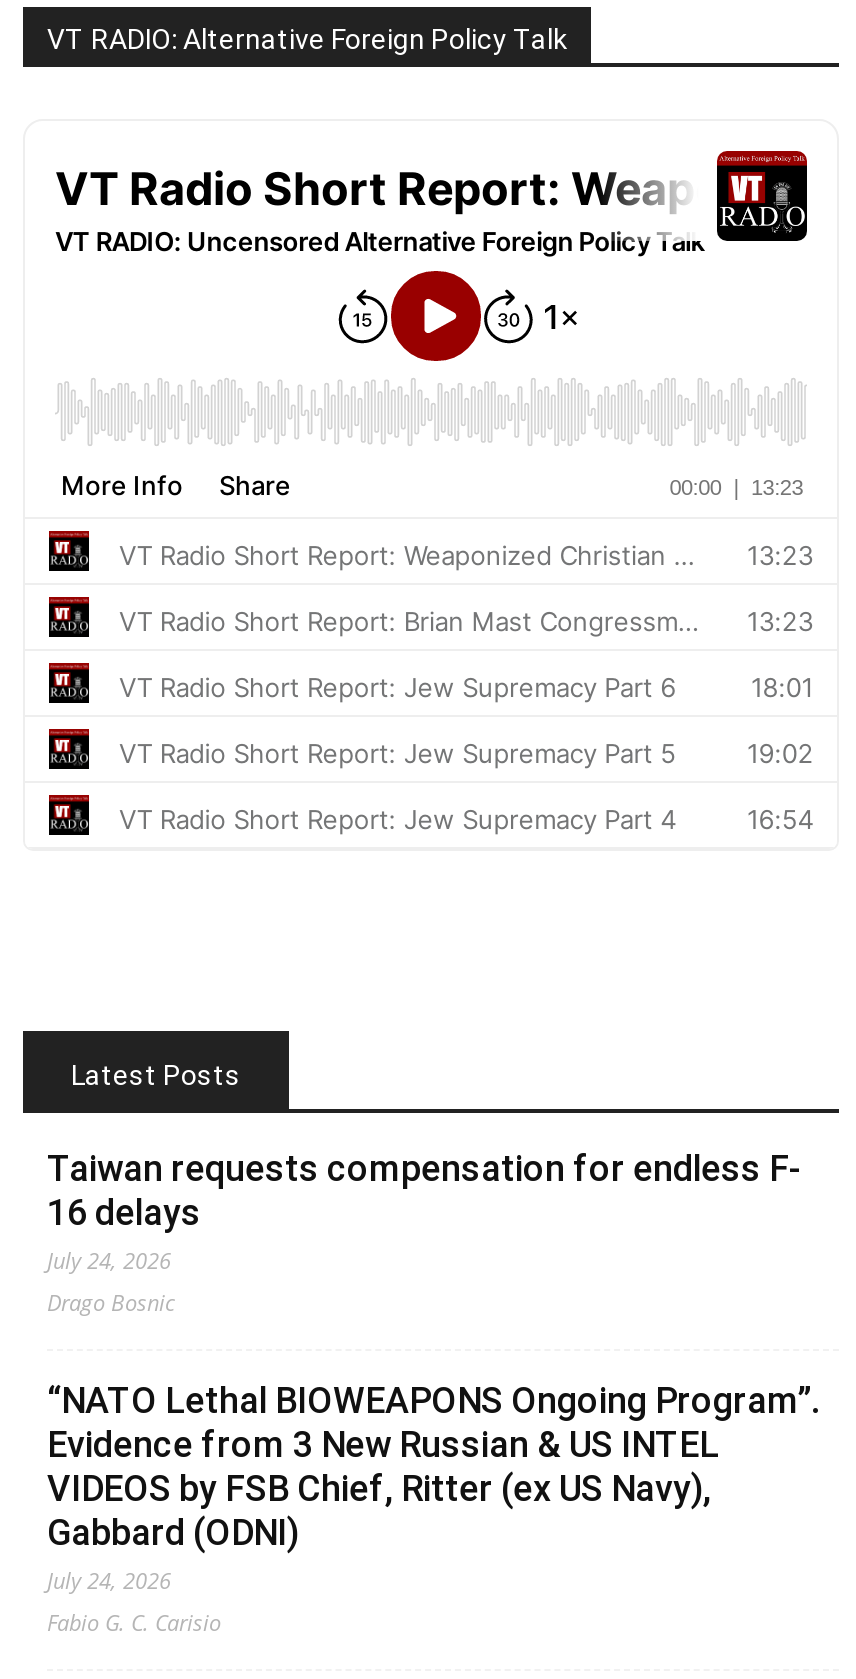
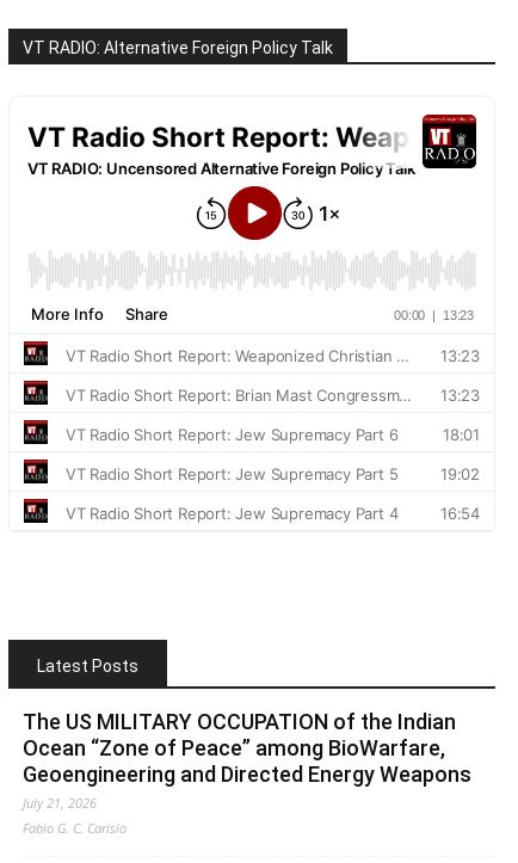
[47,1147,819,1595] Taiwan requests compensation for endless F- | 16 delays | July 24, 2026 | Drago Bosnic | “NATO Lethal BIOWEAPONS Ongoing Program”. | Evidence from 3 New Russian & US INTEL | VIDEOS by FSB Chief, Ritter (ex US Navy), | Gabbard (ODNI) | July 24, 2026 -> [23,709,471,812] The US MILITARY OCCUPATION of the Indian | Ocean “Zone of Peace” among BioWarfare, | Geoengineering and Directed Energy Weapons | July 21, 2026

